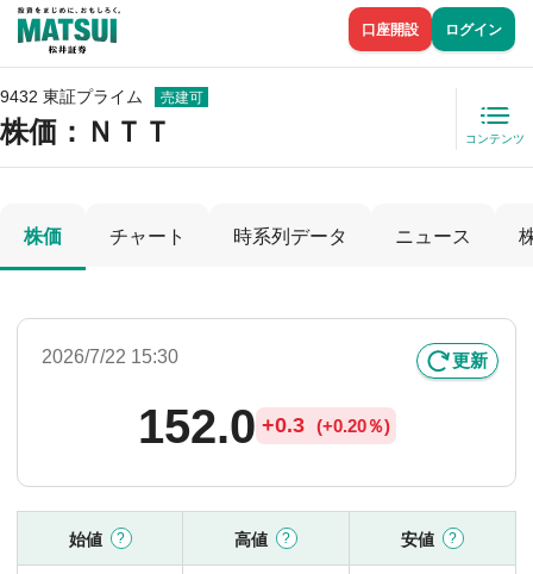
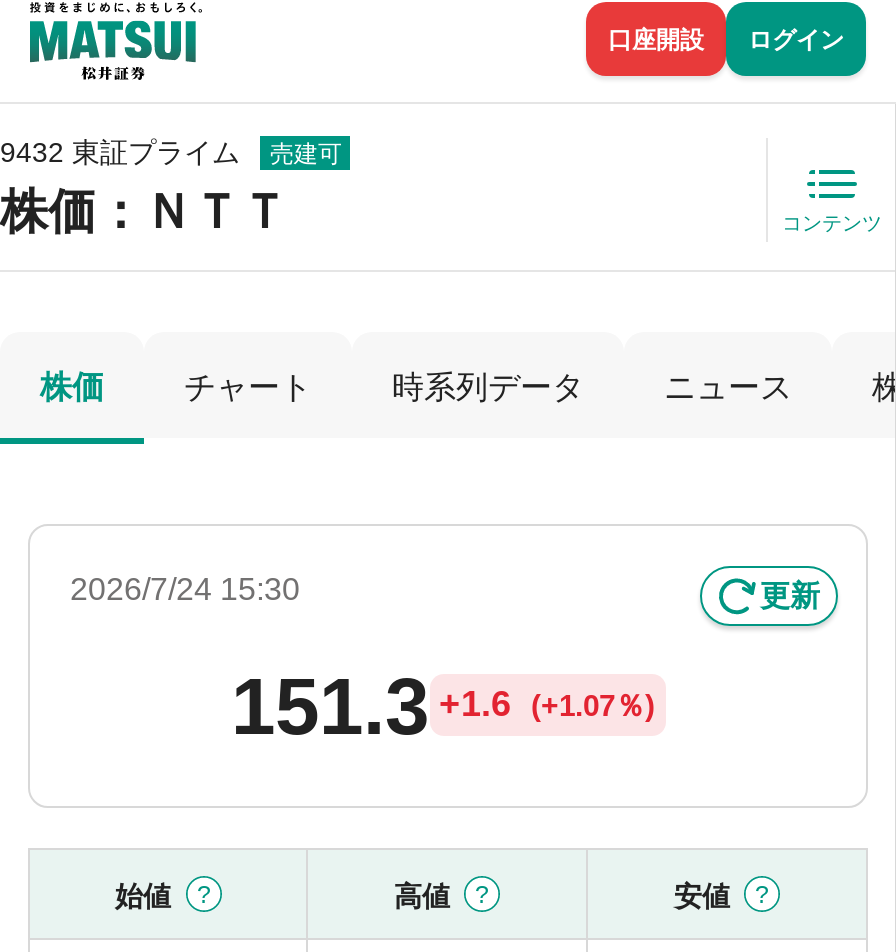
[42,347,178,367] 2026/7/22 15:30 -> [70,572,300,606] 2026/7/24 15:30
[137,400,390,453] 152.0 +0.3 (+0.20％) -> [231,662,655,750] 151.3 +1.6 (+1.07％)

